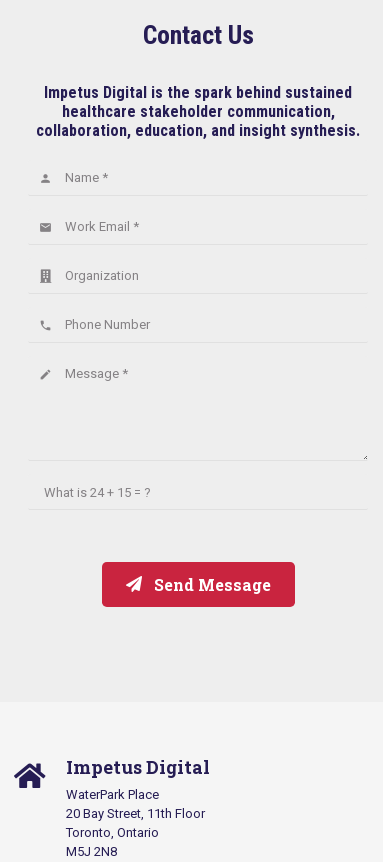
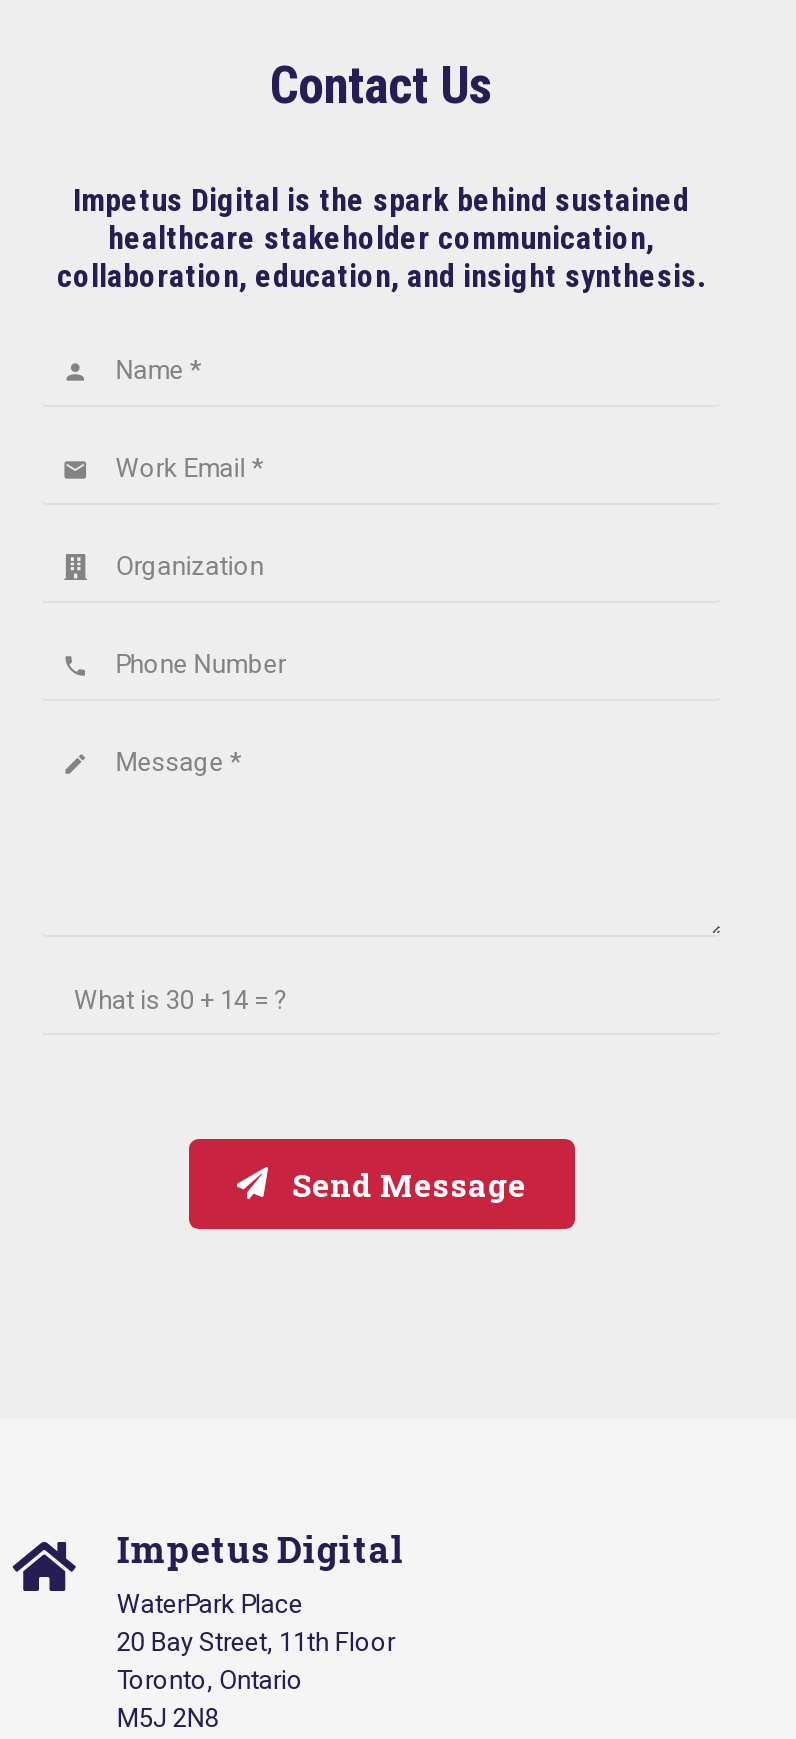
[44,484,151,499] What is 24 + 15 = ? -> [74,984,288,1014] What is 30 + 14 = ?

